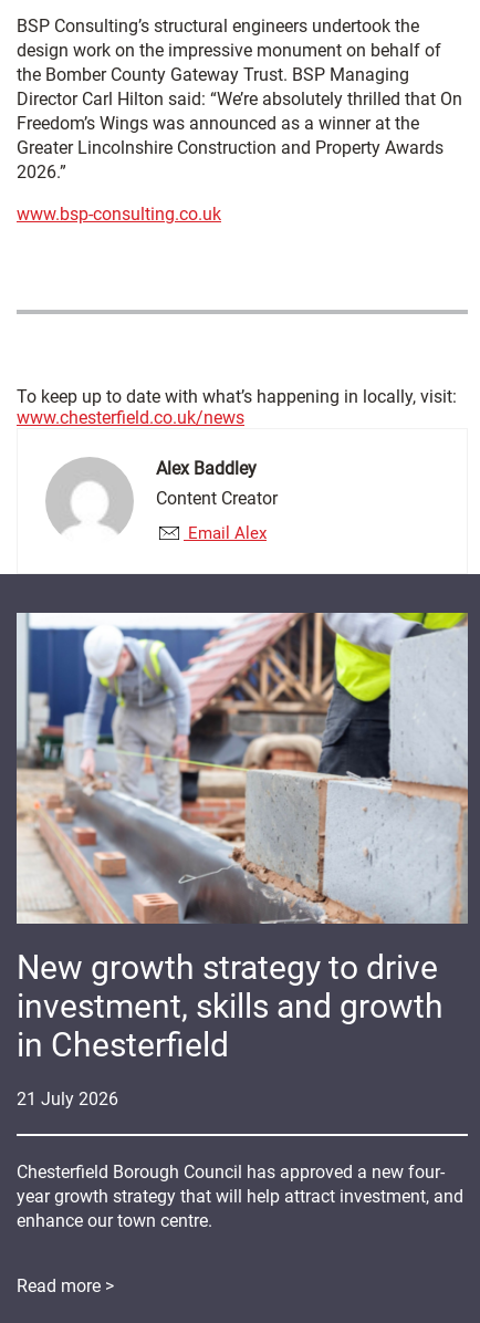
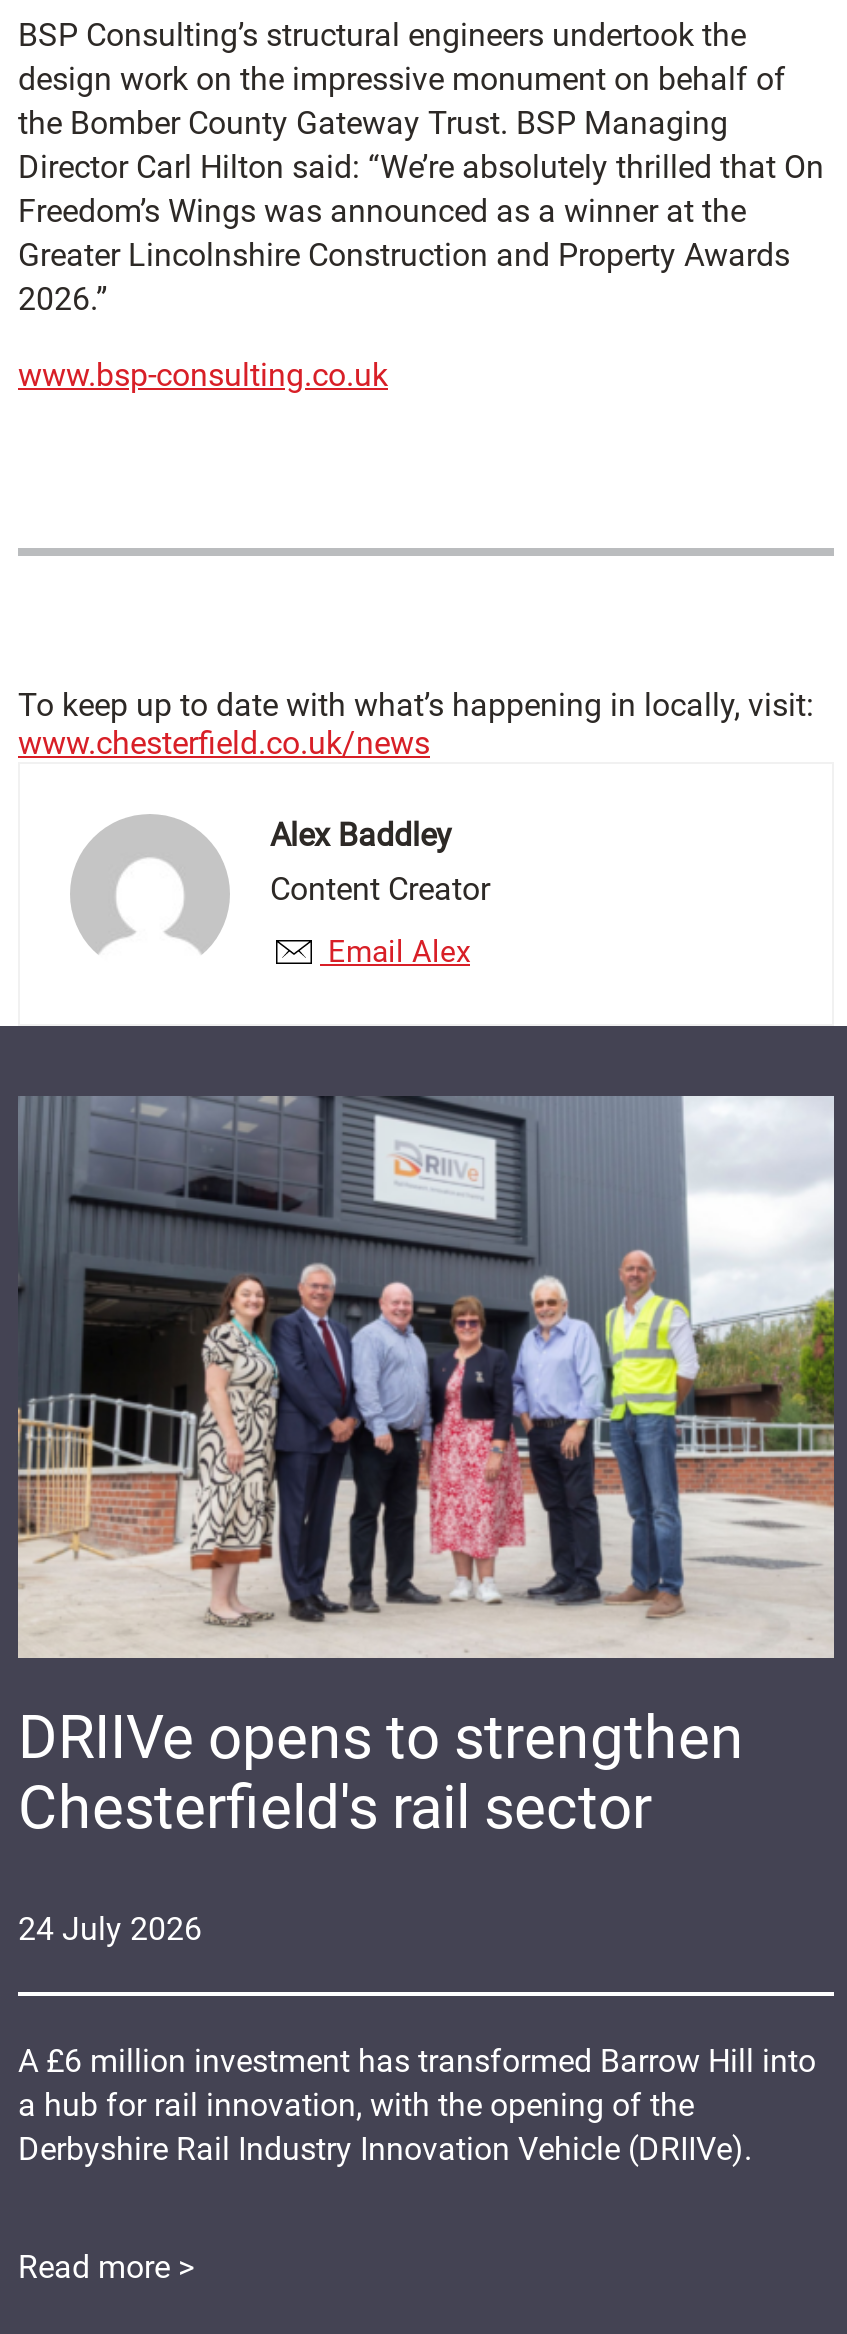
[15,612,469,1064] [image] | New growth strategy to drive | investment, skills and growth | in Chesterfield -> [18,1094,834,1842] [image] | DRIIVe opens to strengthen | Chesterfield's rail sector
[17,1088,118,1110] 21 July 2026 -> [18,1910,202,1948] 24 July 2026
[17,1161,463,1231] Chesterfield Borough Council has approved a new four- | year growth strategy that will help attract investment, and | enhance our town centre. -> [18,2042,816,2168] A £6 million investment has transformed Barrow Hill into | a hub for rail innovation, with the opening of the | Derbyshire Rail Industry Innovation Vehicle (DRIIVe).

